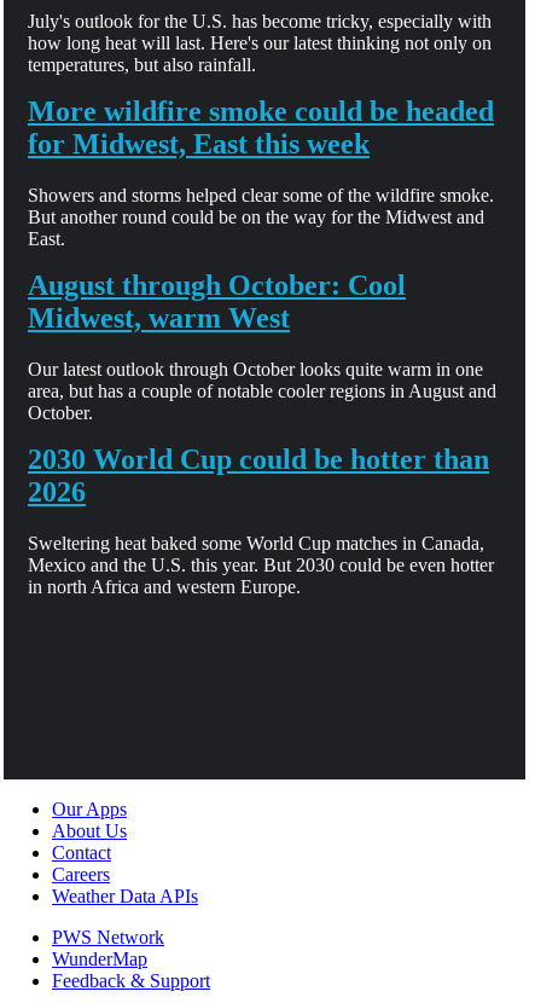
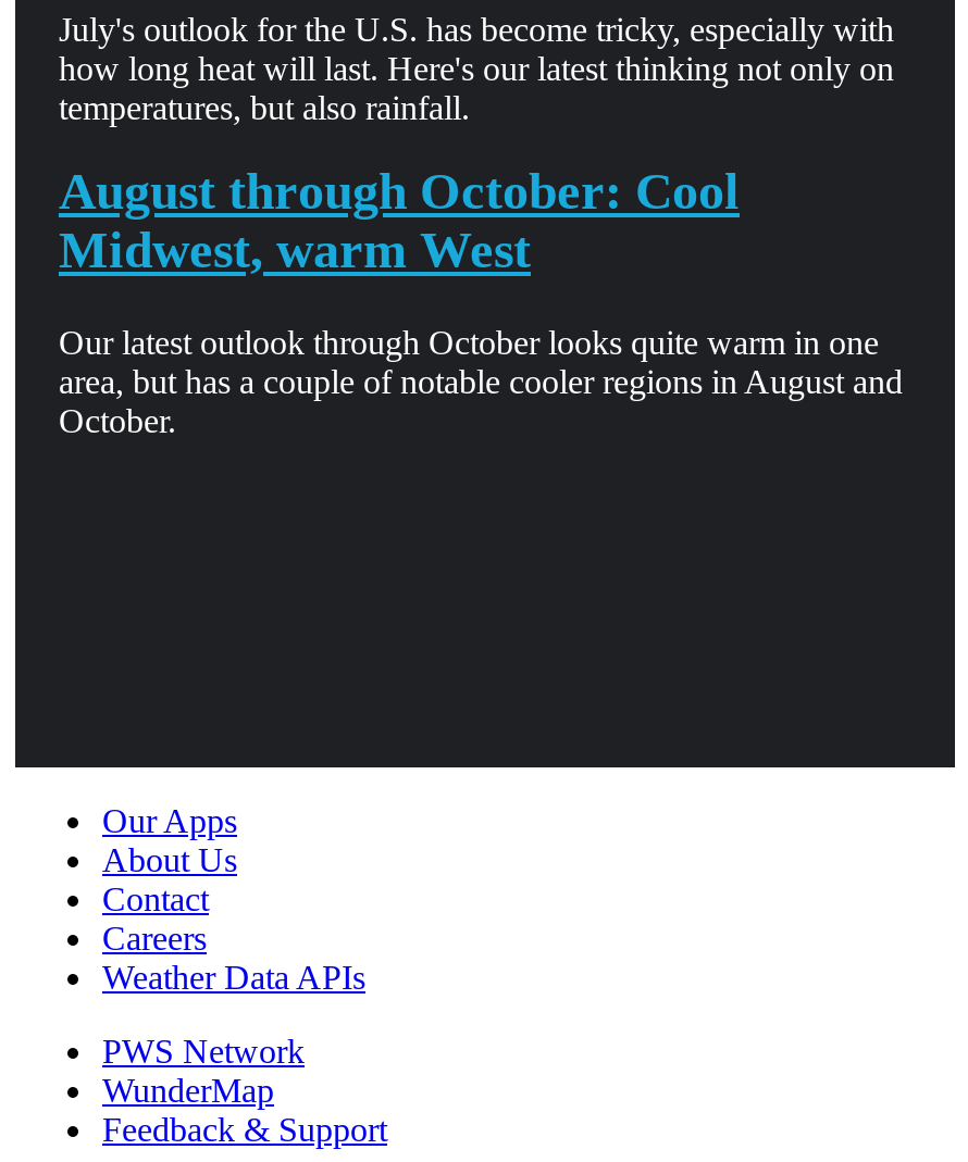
[28,96,494,249] More wildfire smoke could be headed | for Midwest, East this week | Showers and storms helped clear some of the wildfire smoke. | But another round could be on the way for the Midwest and | East. -> none
[28,444,494,597] 2030 World Cup could be hotter than | 2026 | Sweltering heat baked some World Cup matches in Canada, | Mexico and the U.S. this year. But 2030 could be even hotter | in north Africa and western Europe. -> none

